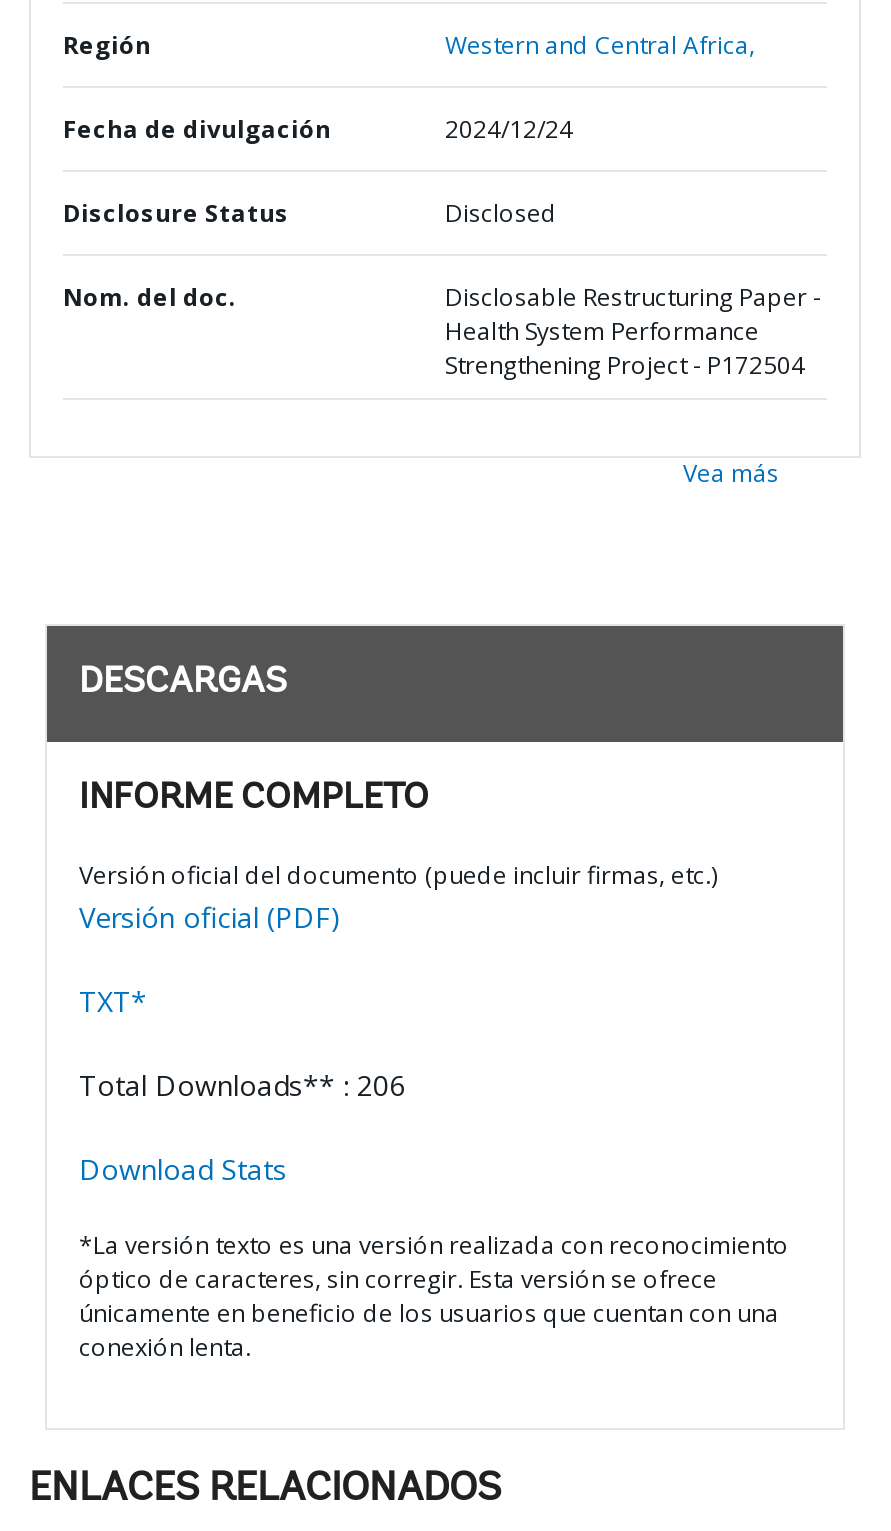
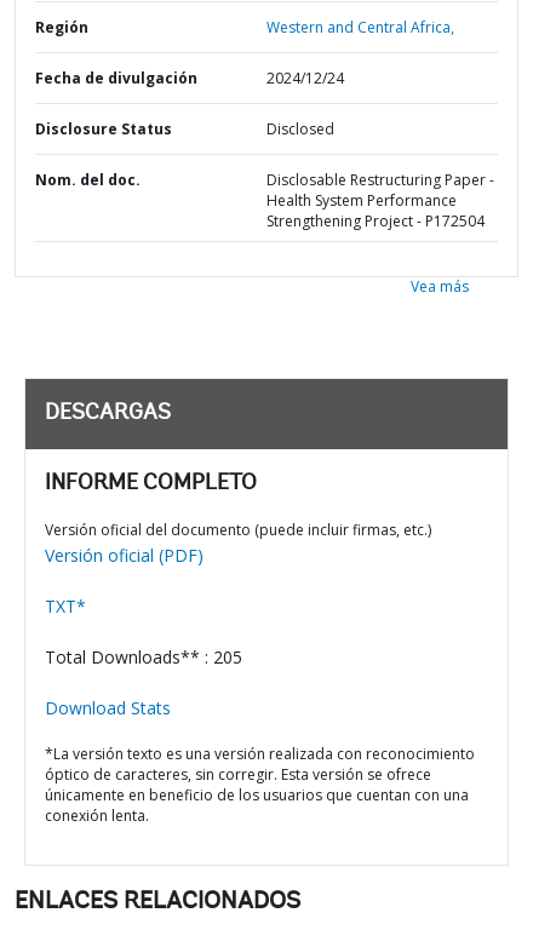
[79,1066,405,1104] Total Downloads** : 206 -> [45,645,242,668] Total Downloads** : 205

